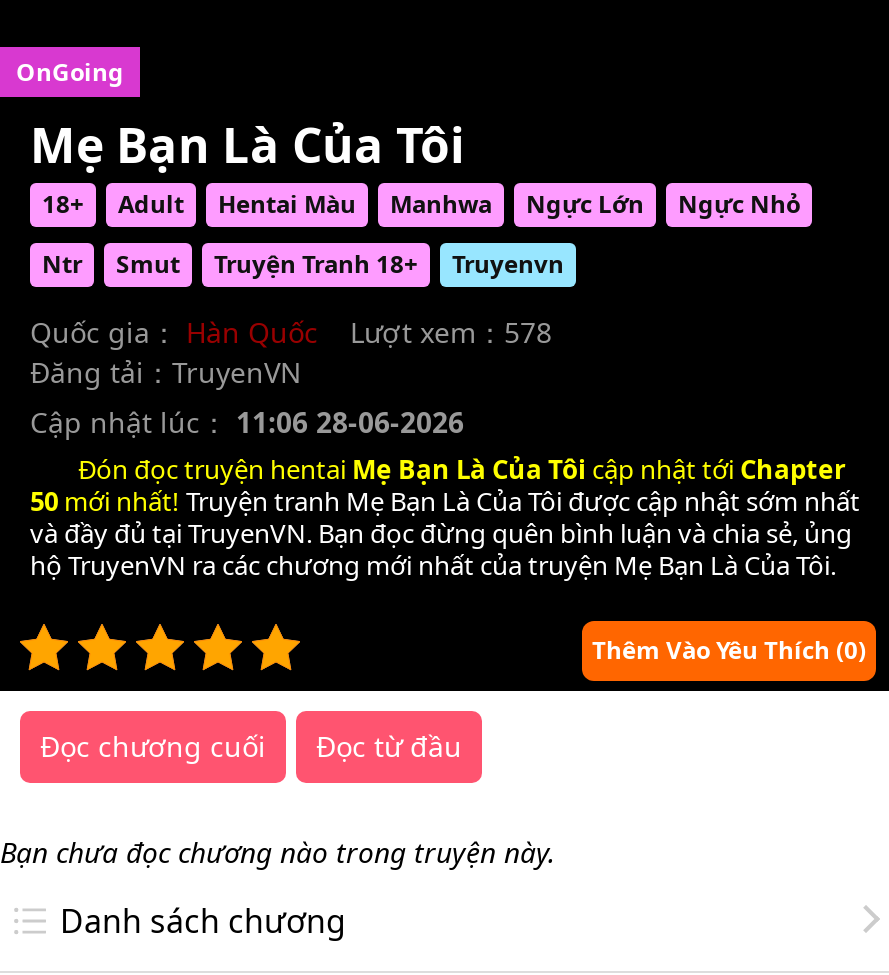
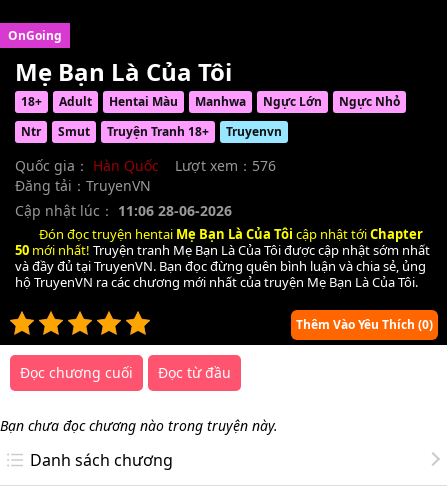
[350,313,552,351] Lượt xem：578 -> [175,156,276,175] Lượt xem：576

